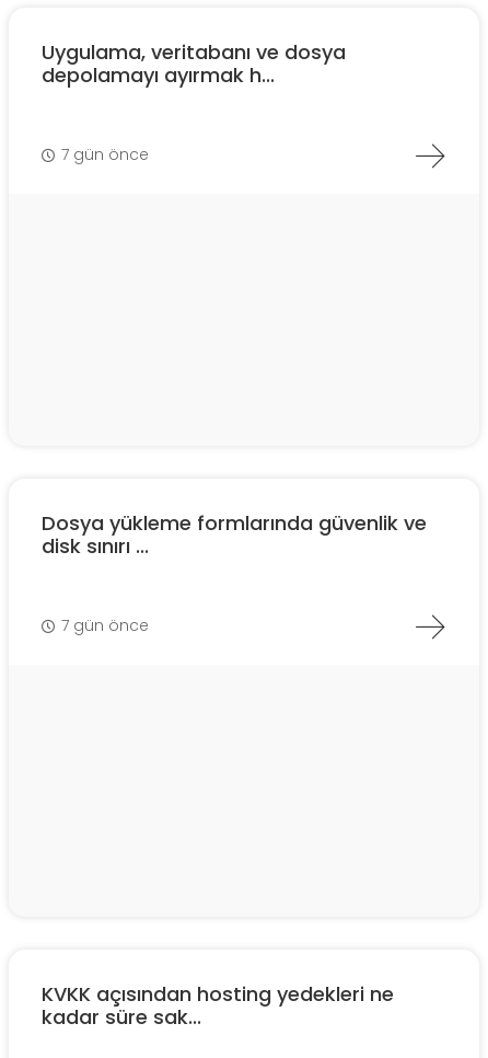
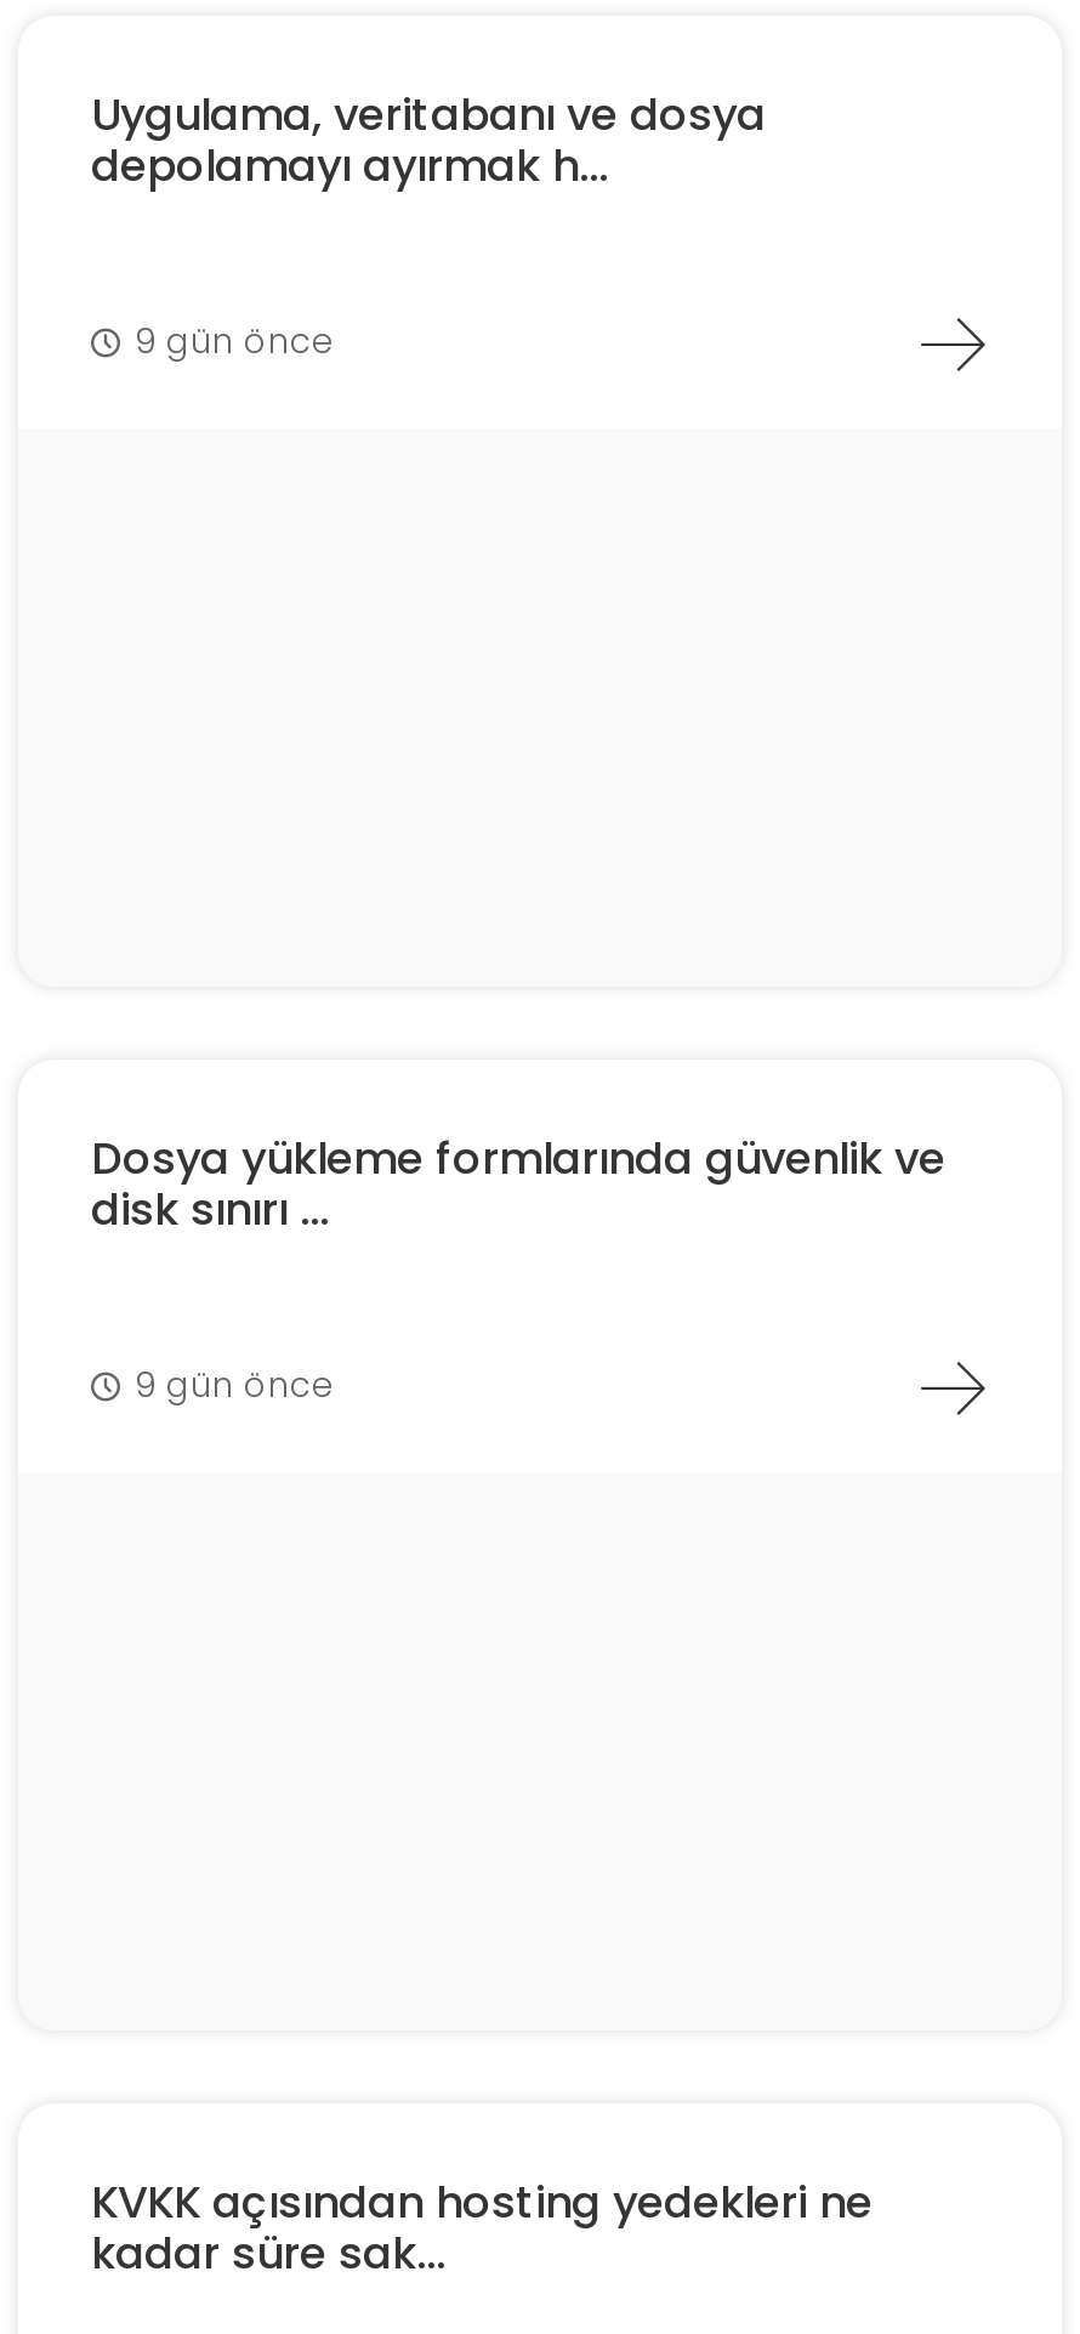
[61,144,149,165] 7 gün önce -> [135,317,334,366] 9 gün önce
[61,615,149,636] 7 gün önce -> [135,1361,334,1409] 9 gün önce

